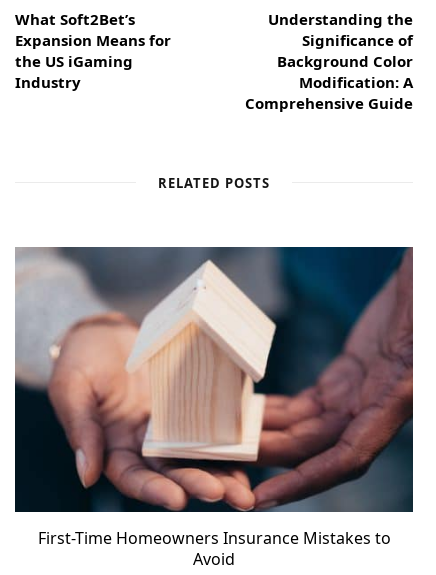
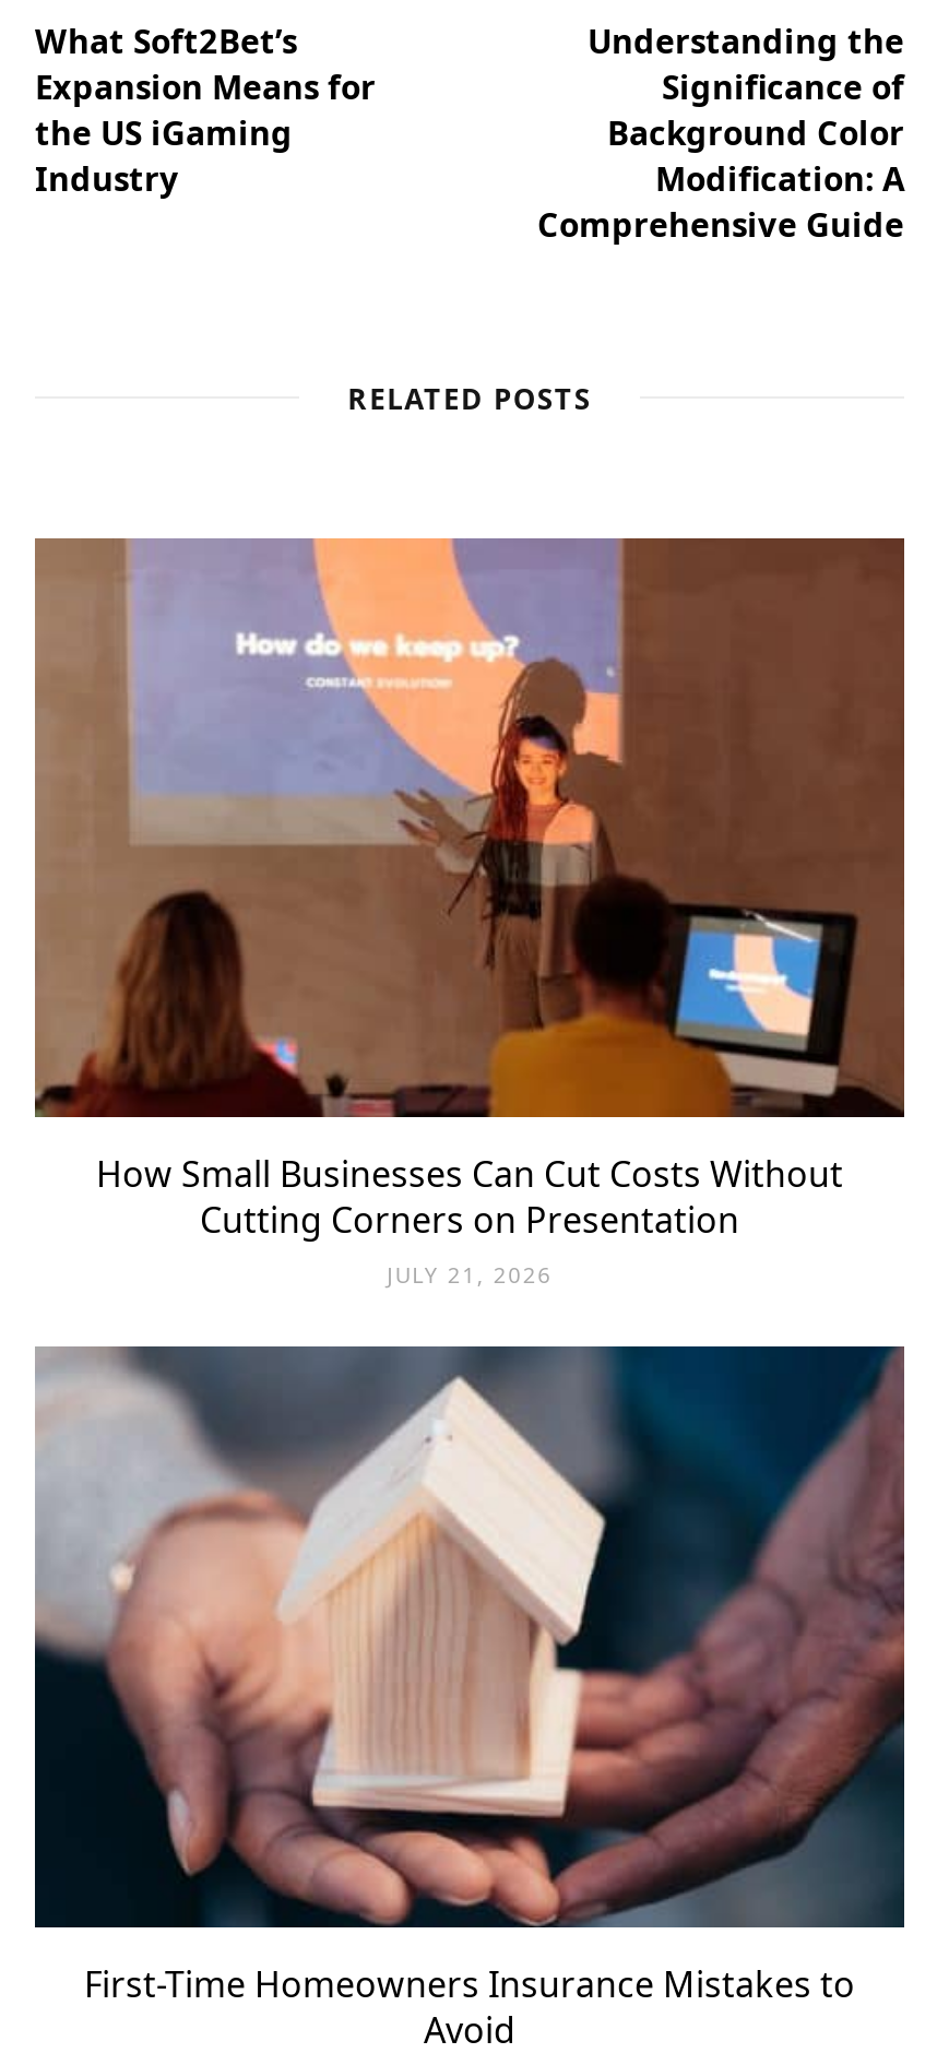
none -> [33,537,904,1291] [image] | How Small Businesses Can Cut Costs Without | Cutting Corners on Presentation | JULY 21, 2026

